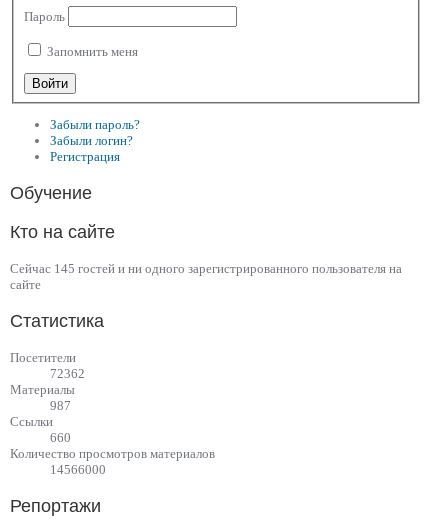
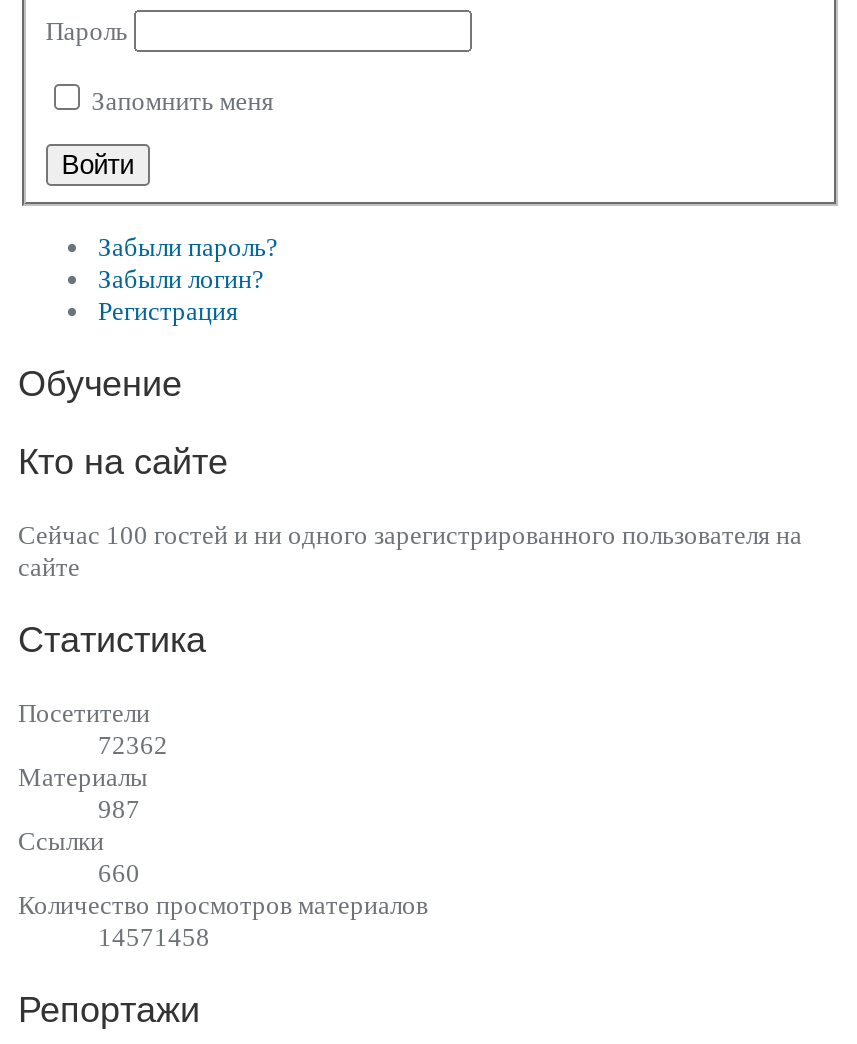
[10,261,402,276] Сейчас 145 гостей и ни одного зарегистрированного пользователя на -> [18,520,802,550] Сейчас 100 гостей и ни одного зарегистрированного пользователя на
[50,462,106,477] 14566000 -> [98,922,210,952] 14571458

